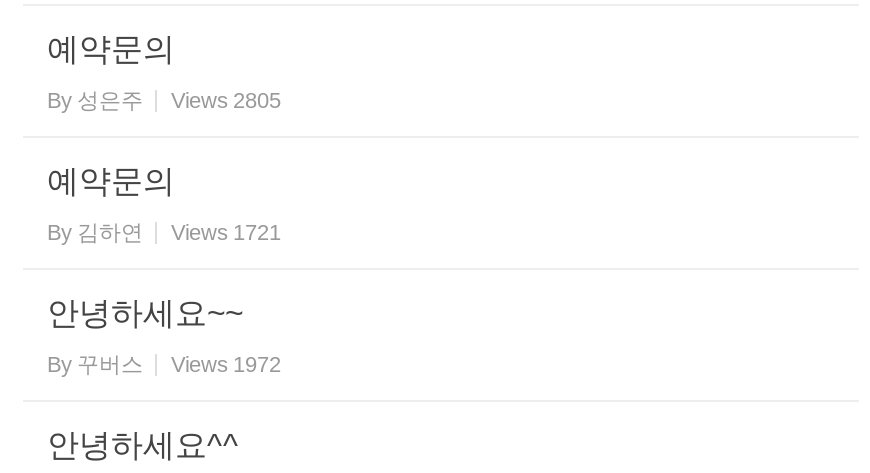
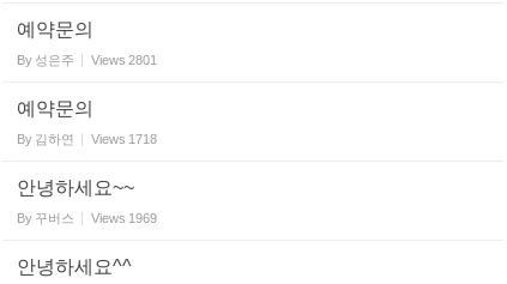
[47,88,281,112] By 성은주 Views 2805 -> [17,53,157,67] By 성은주 Views 2801
[47,220,281,244] By 김하연 Views 1721 -> [17,132,157,146] By 김하연 Views 1718
[47,352,281,376] By 꾸버스 Views 1972 -> [17,211,157,225] By 꾸버스 Views 1969

